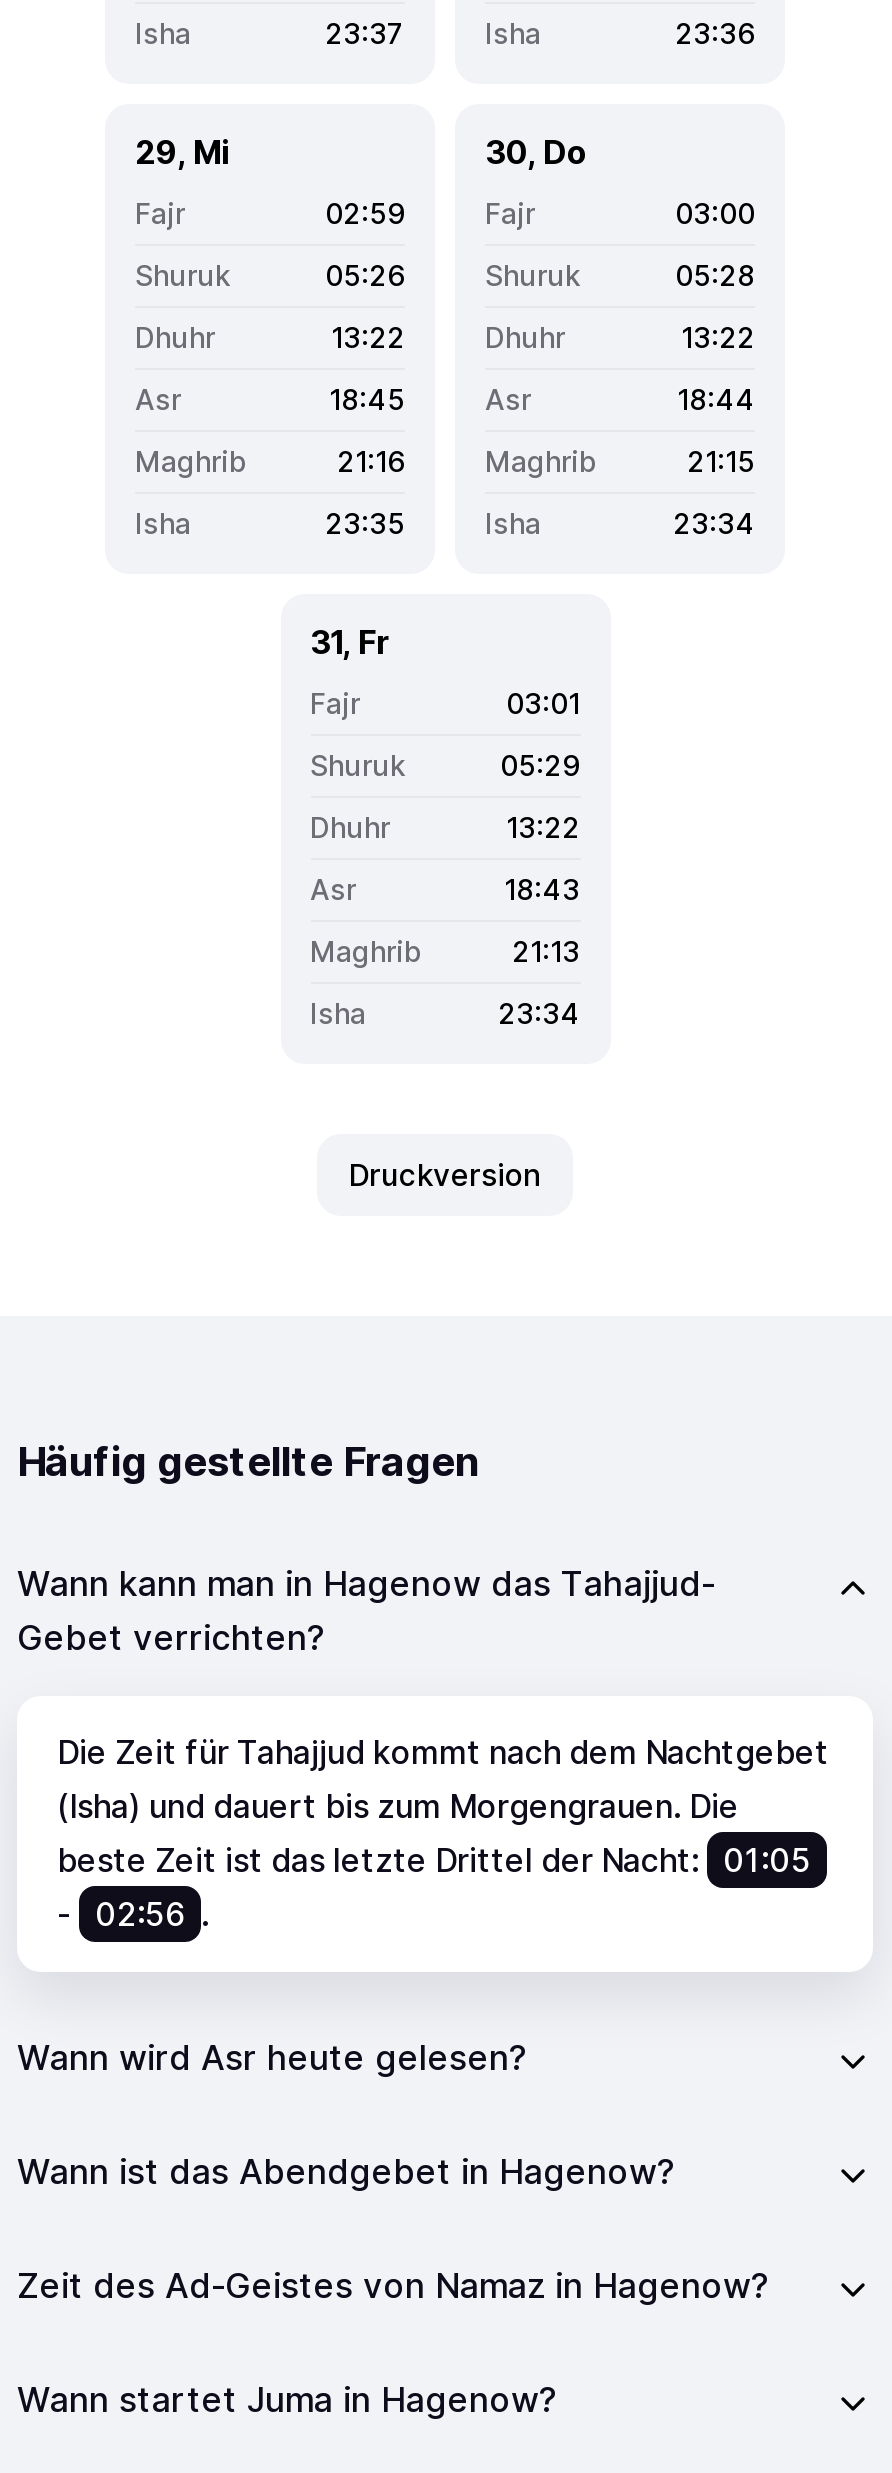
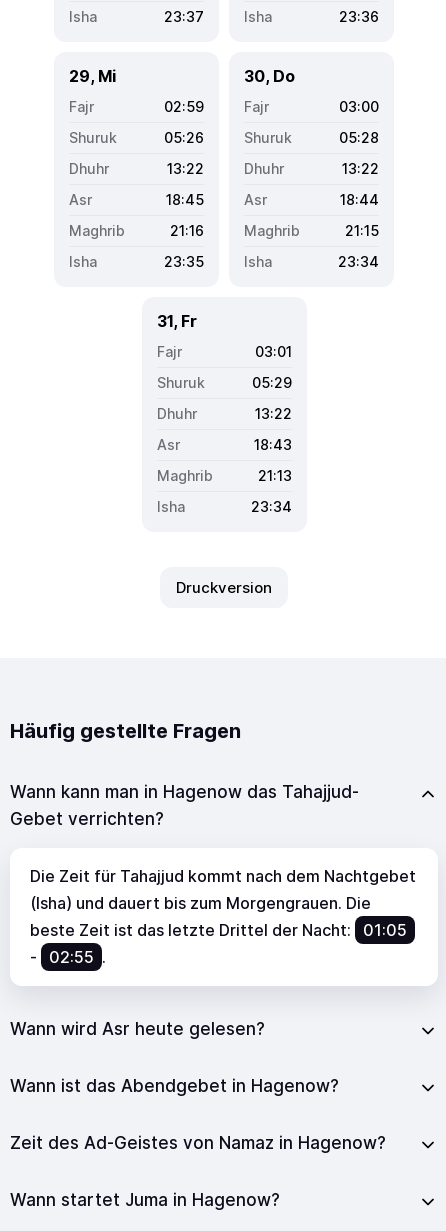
[57,1894,209,1934] - 02:56 . -> [30,947,106,967] - 02:55 .

